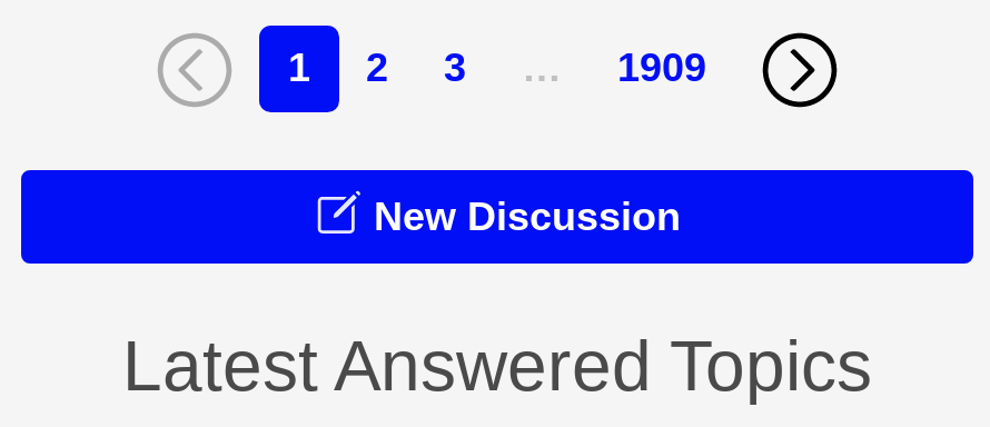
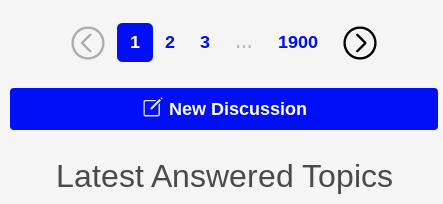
[617,46,706,90] 1909 -> [278,32,318,52] 1900

